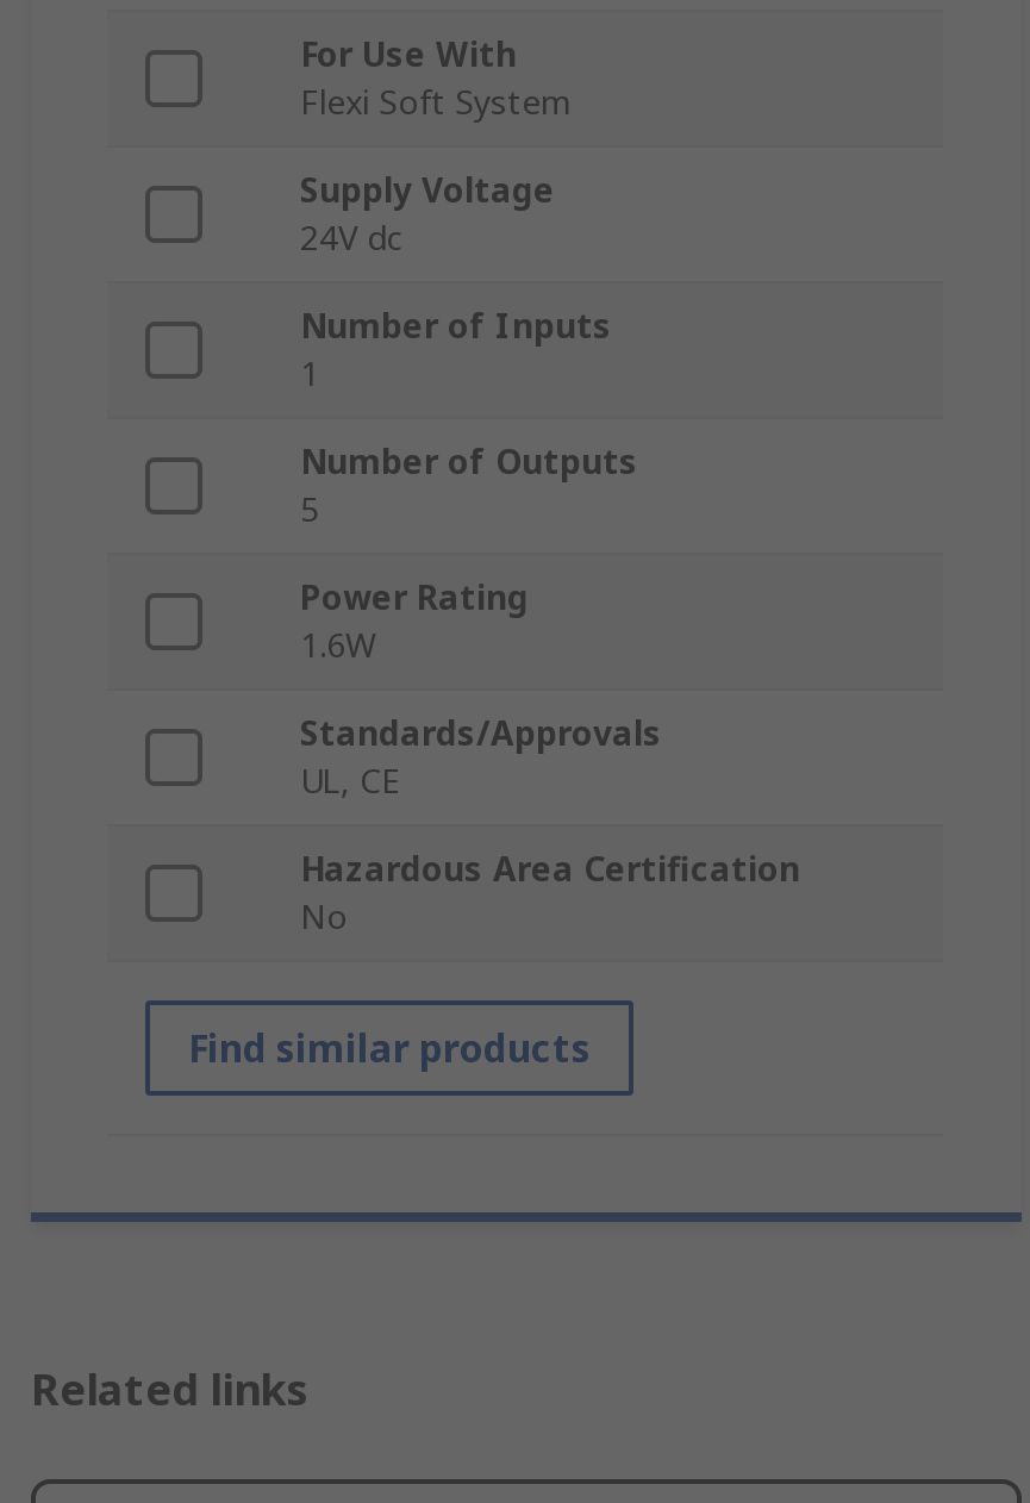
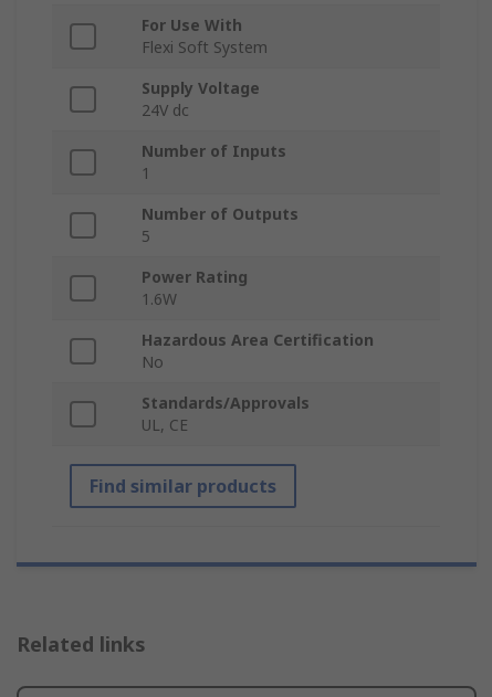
moved [300,711,662,804] -> [142,393,310,436]: Standards/Approvals | UL, CE
moved [300,847,800,940] -> [142,330,374,373]: Hazardous Area Certification | No

